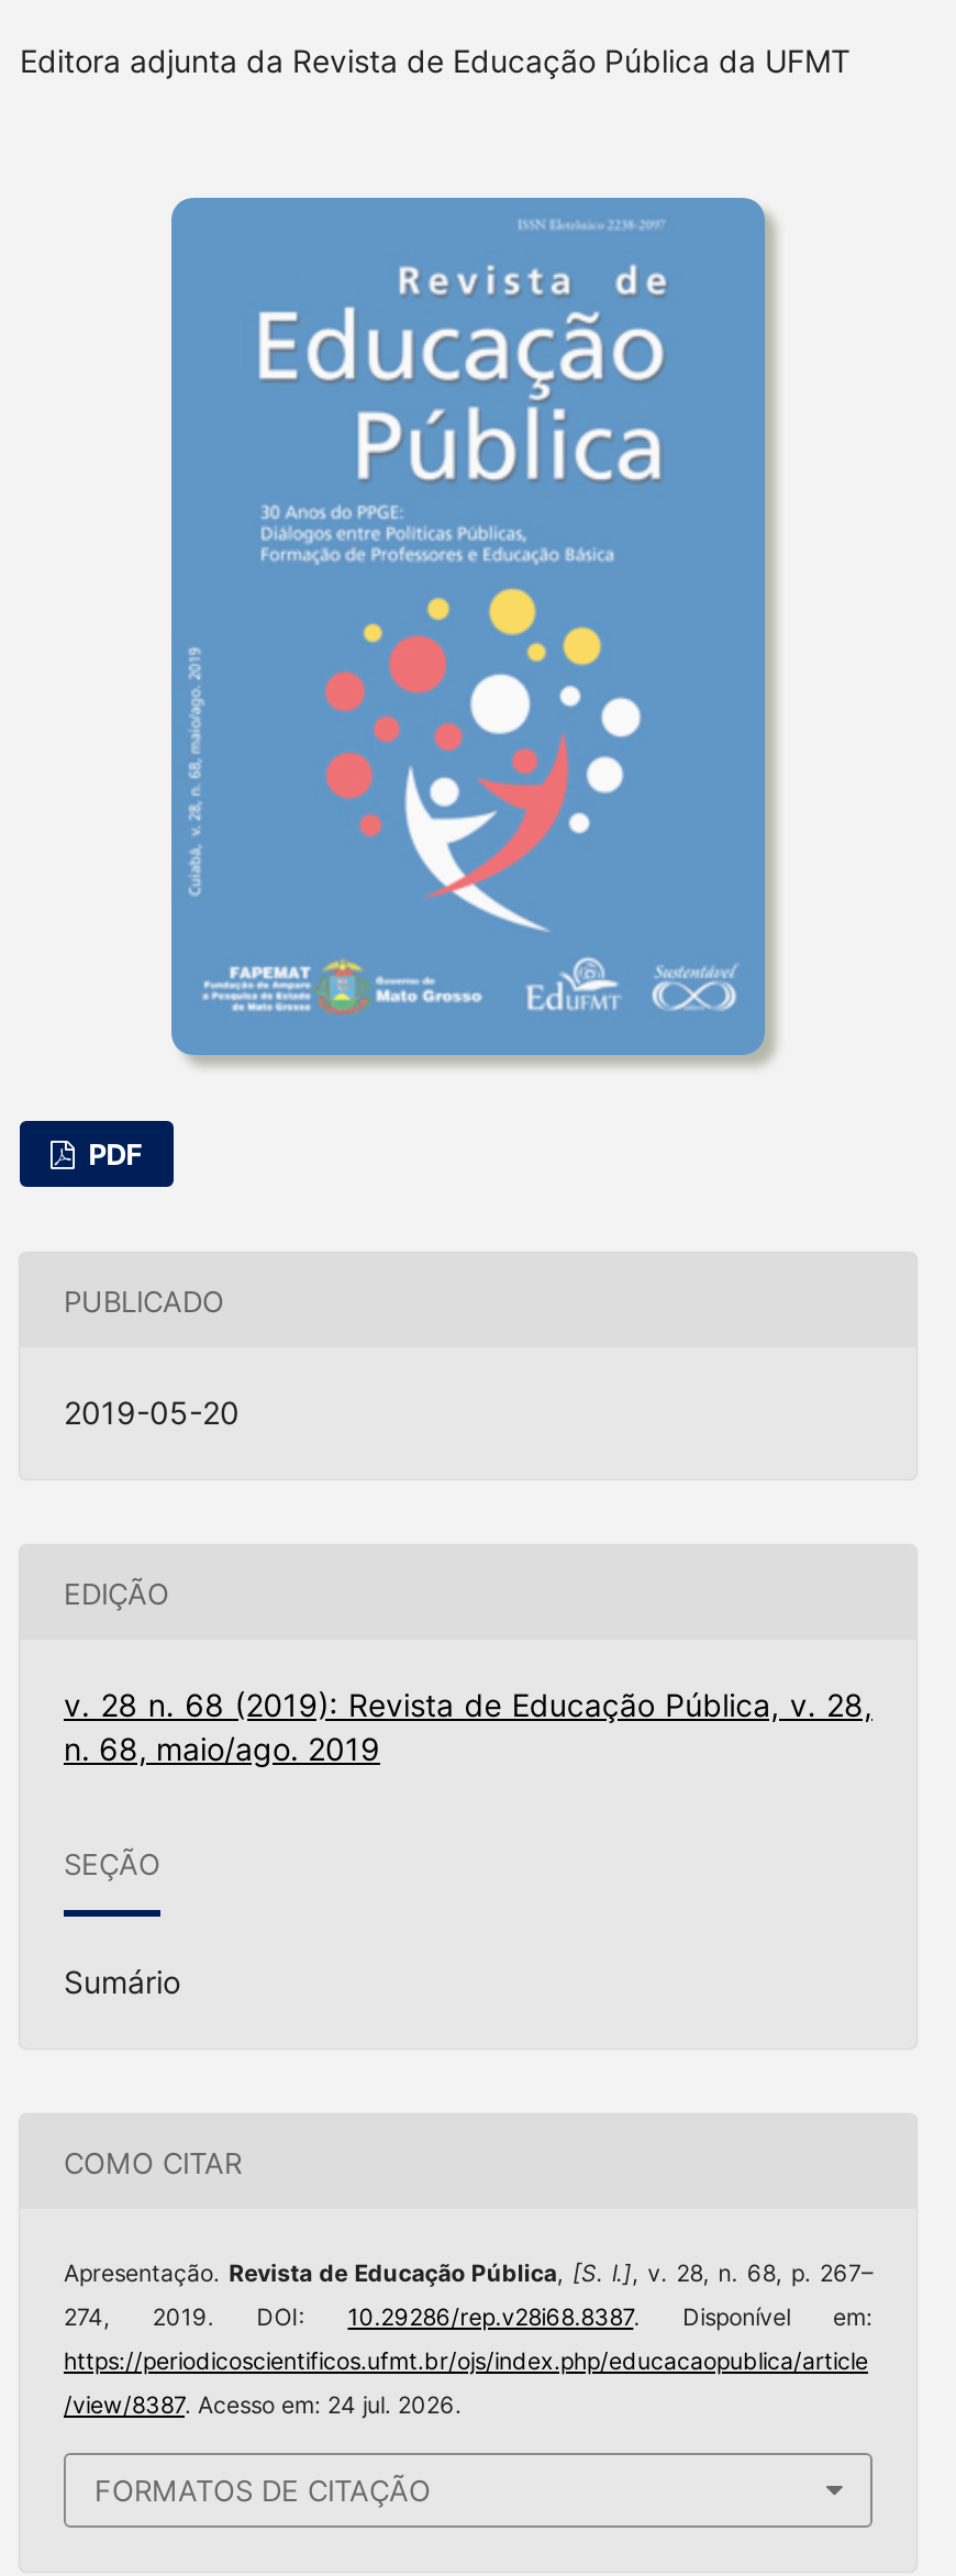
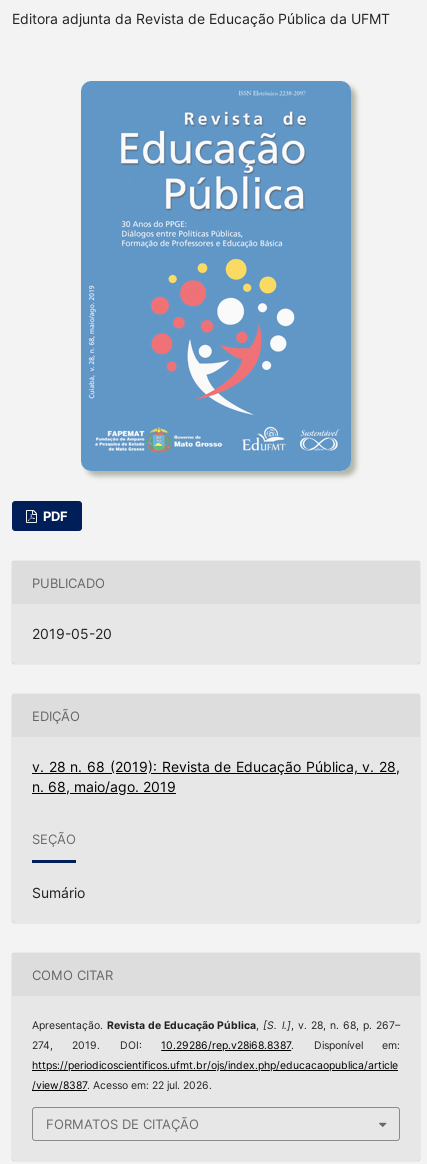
[64,2392,462,2421] /view/8387. Acesso em: 24 jul. 2026. -> [32,1079,212,1092] /view/8387. Acesso em: 22 jul. 2026.

